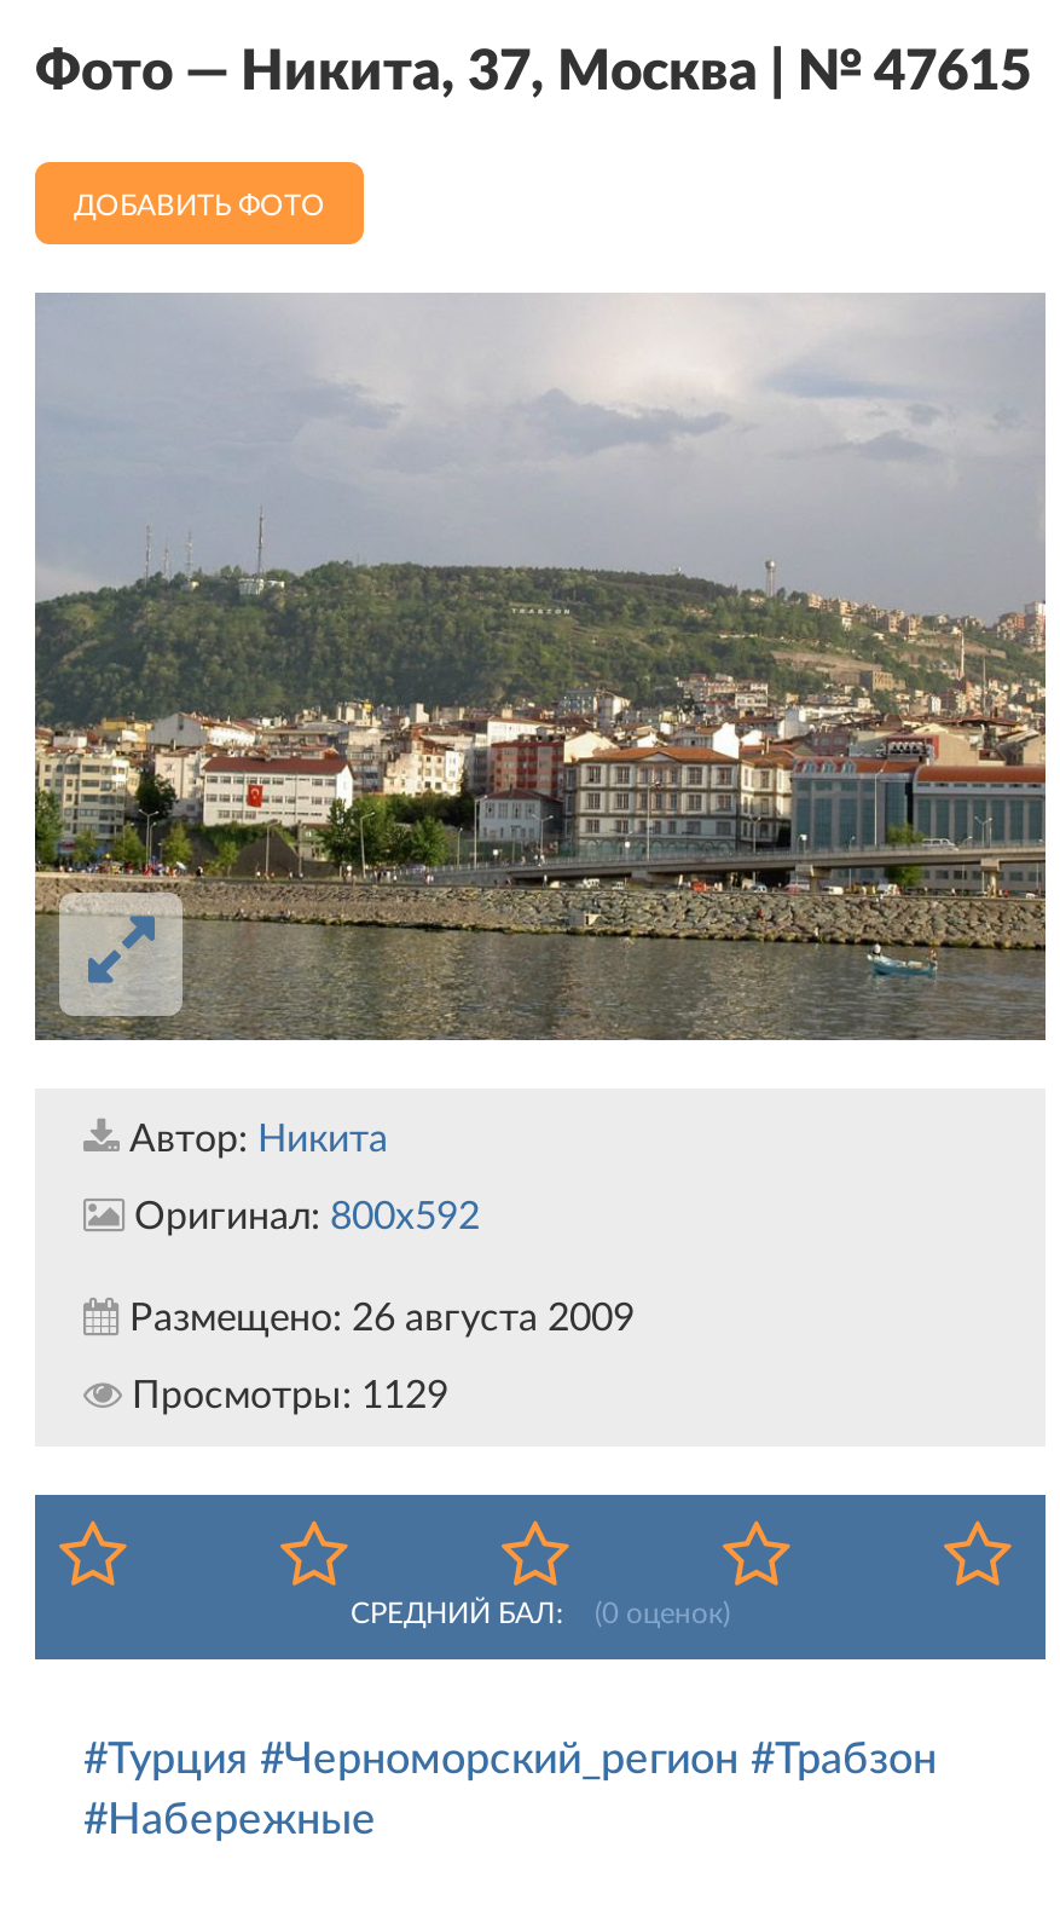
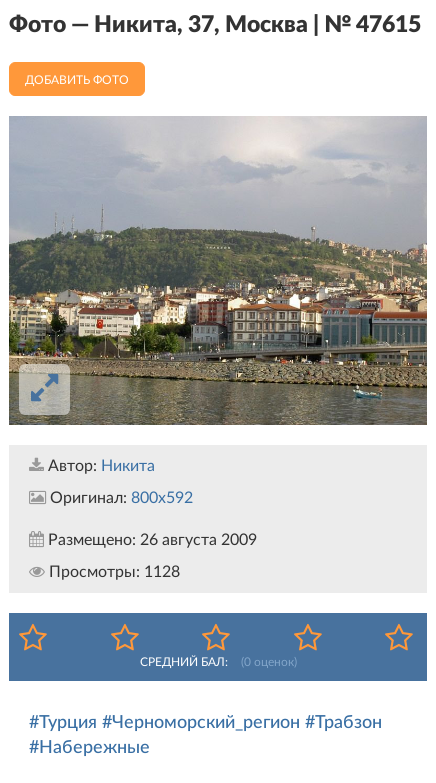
[122,1377,448,1416] Просмотры: 1129 -> [45,564,180,580] Просмотры: 1128

